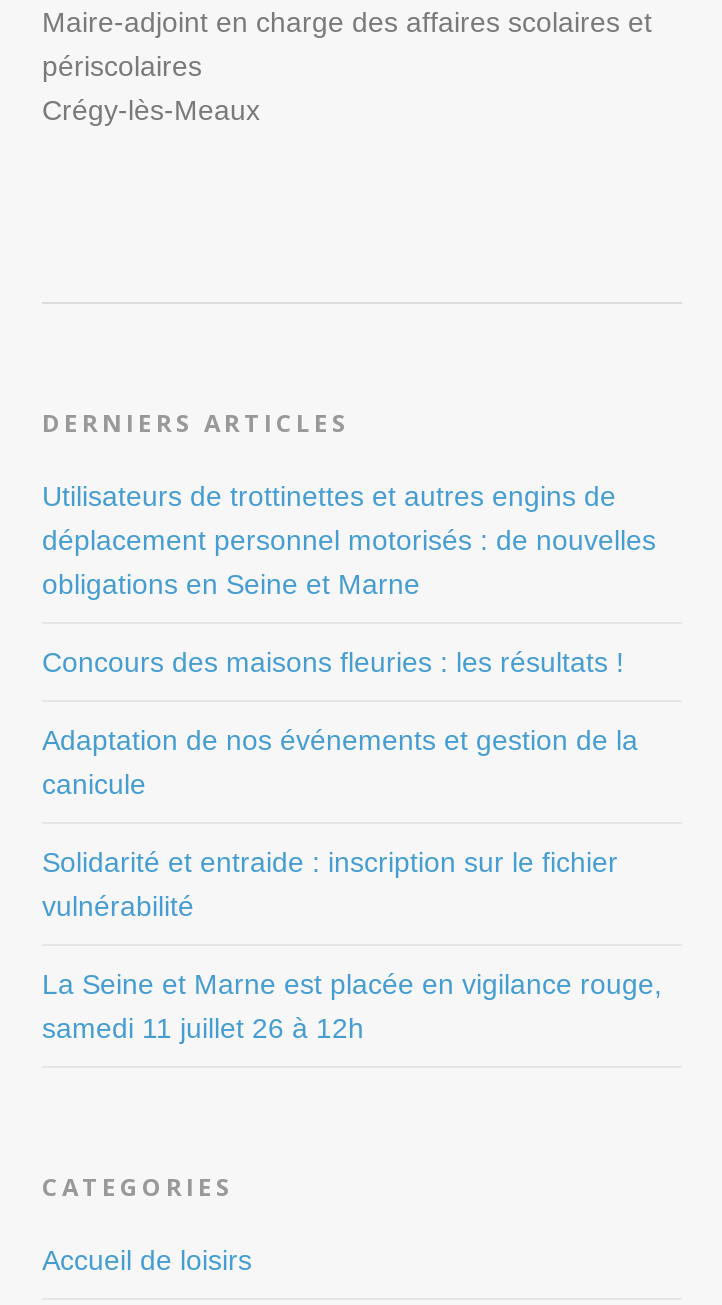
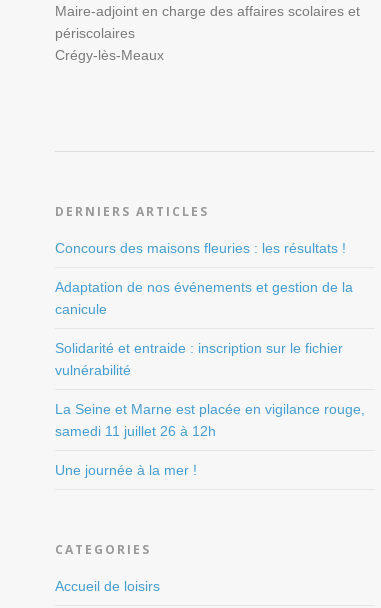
[42,480,656,600] Utilisateurs de trottinettes et autres engins de | déplacement personnel motorisés : de nouvelles | obligations en Seine et Marne -> none
moved [42,646,662,1044] -> [55,240,365,439]: Concours des maisons fleuries : les résultats ! | Adaptation de nos événements et gestion de la | canicule | Solidarité et entraide : inscription sur le fichier | vulnérabilité | La Seine et Marne est placée en vigilance rouge, | samedi 11 juillet 26 à 12h
none -> [55,462,197,478] Une journée à la mer !

